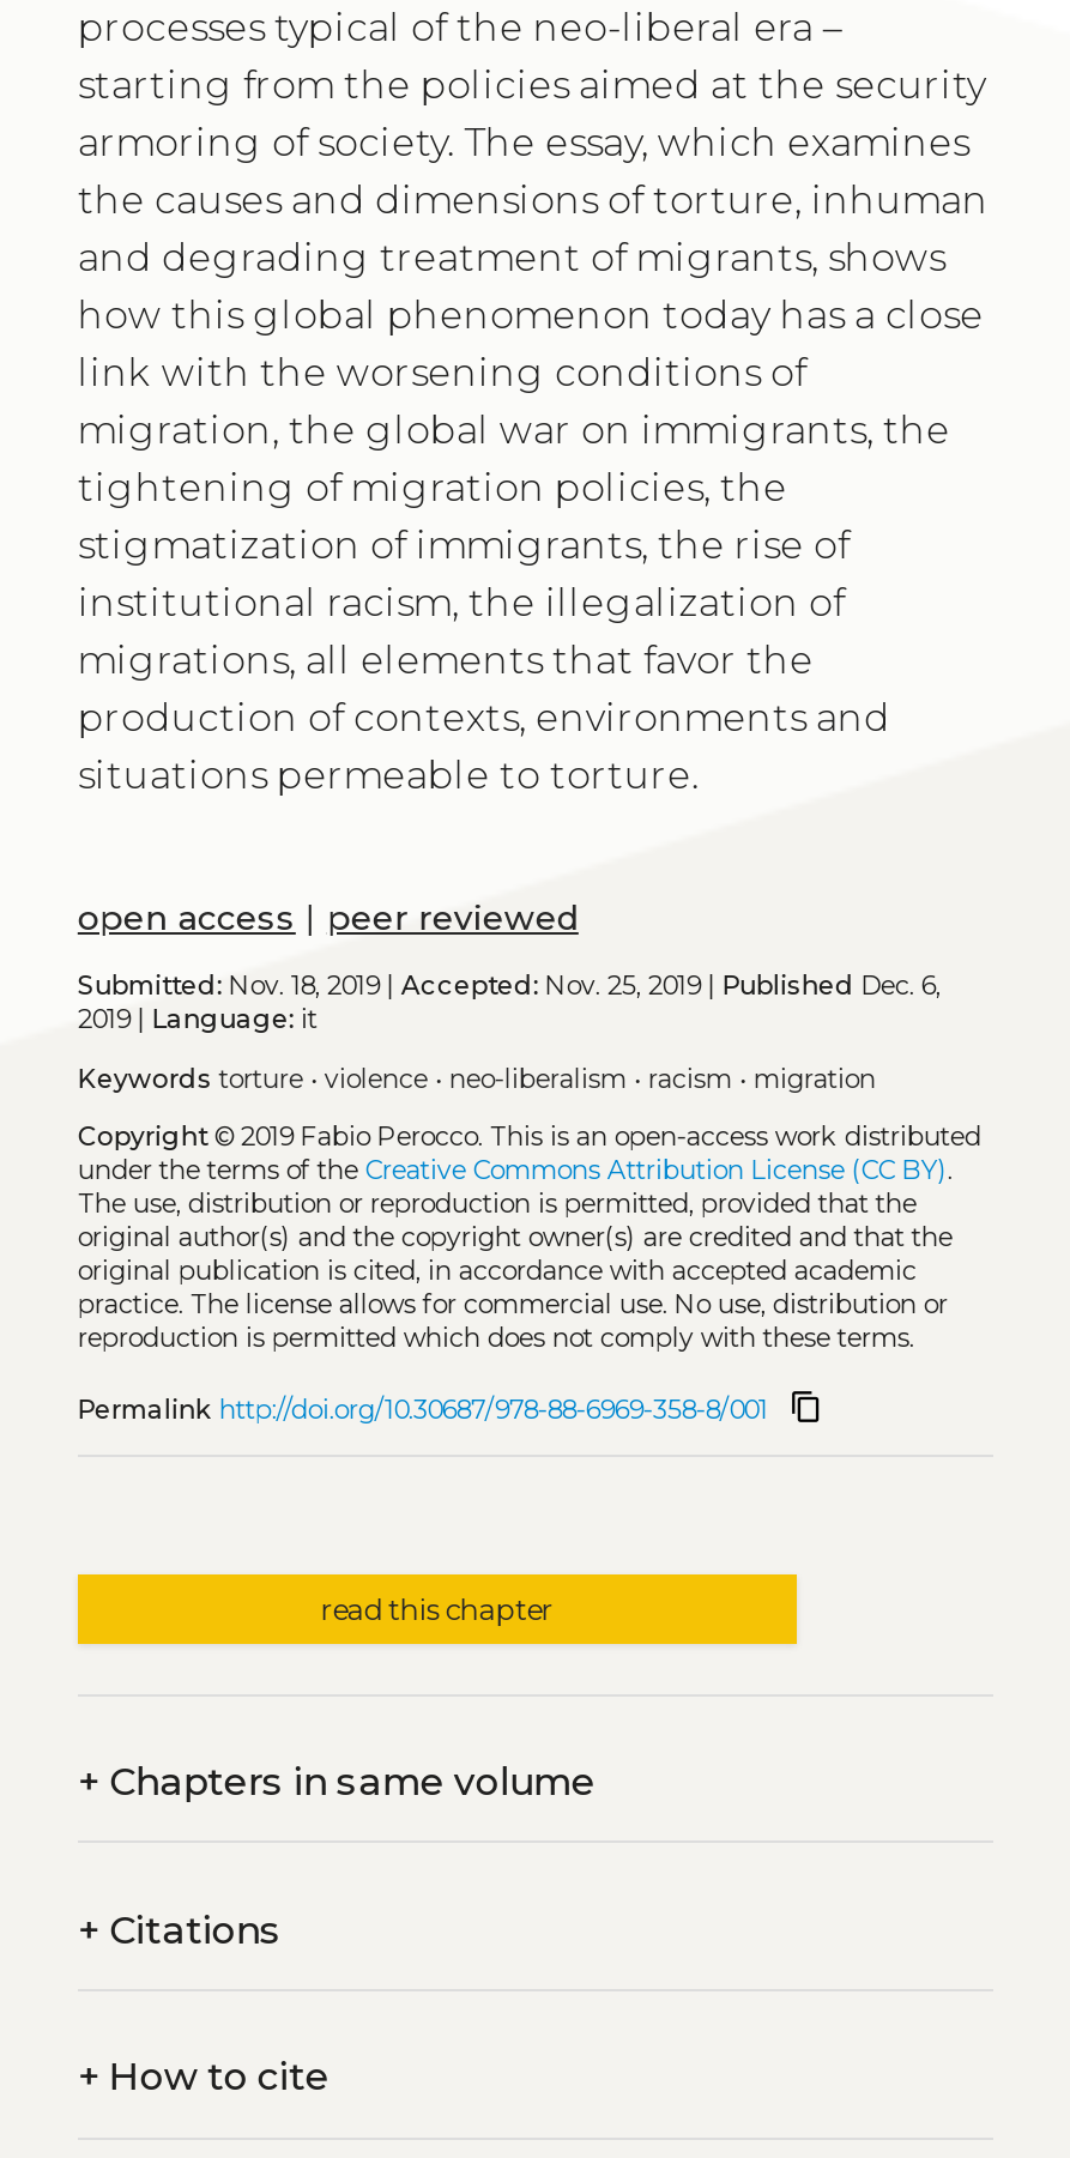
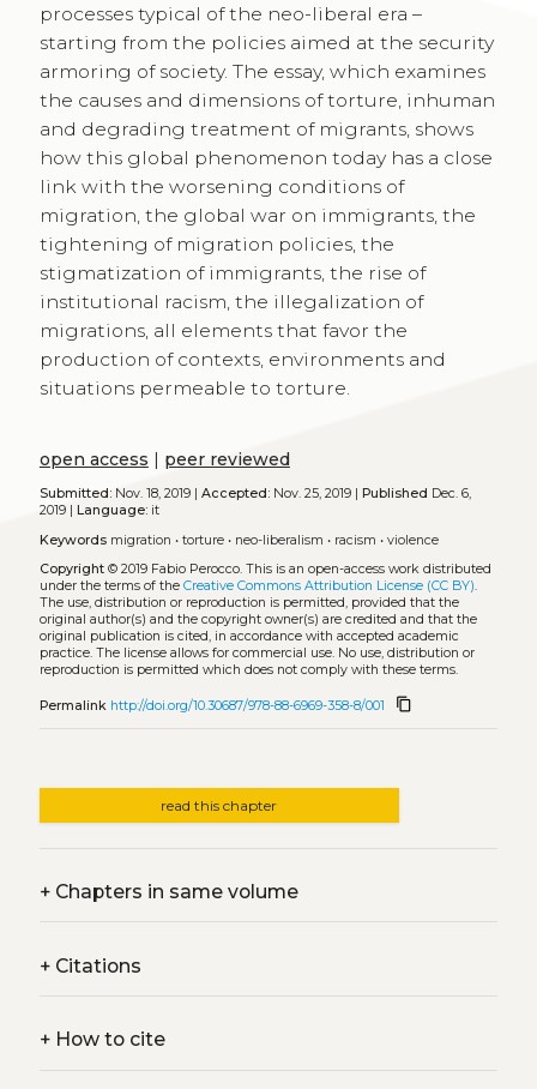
[78,1063,876,1094] Keywords torture • violence • neo-liberalism • racism • migration -> [39,532,439,548] Keywords migration • torture • neo-liberalism • racism • violence

